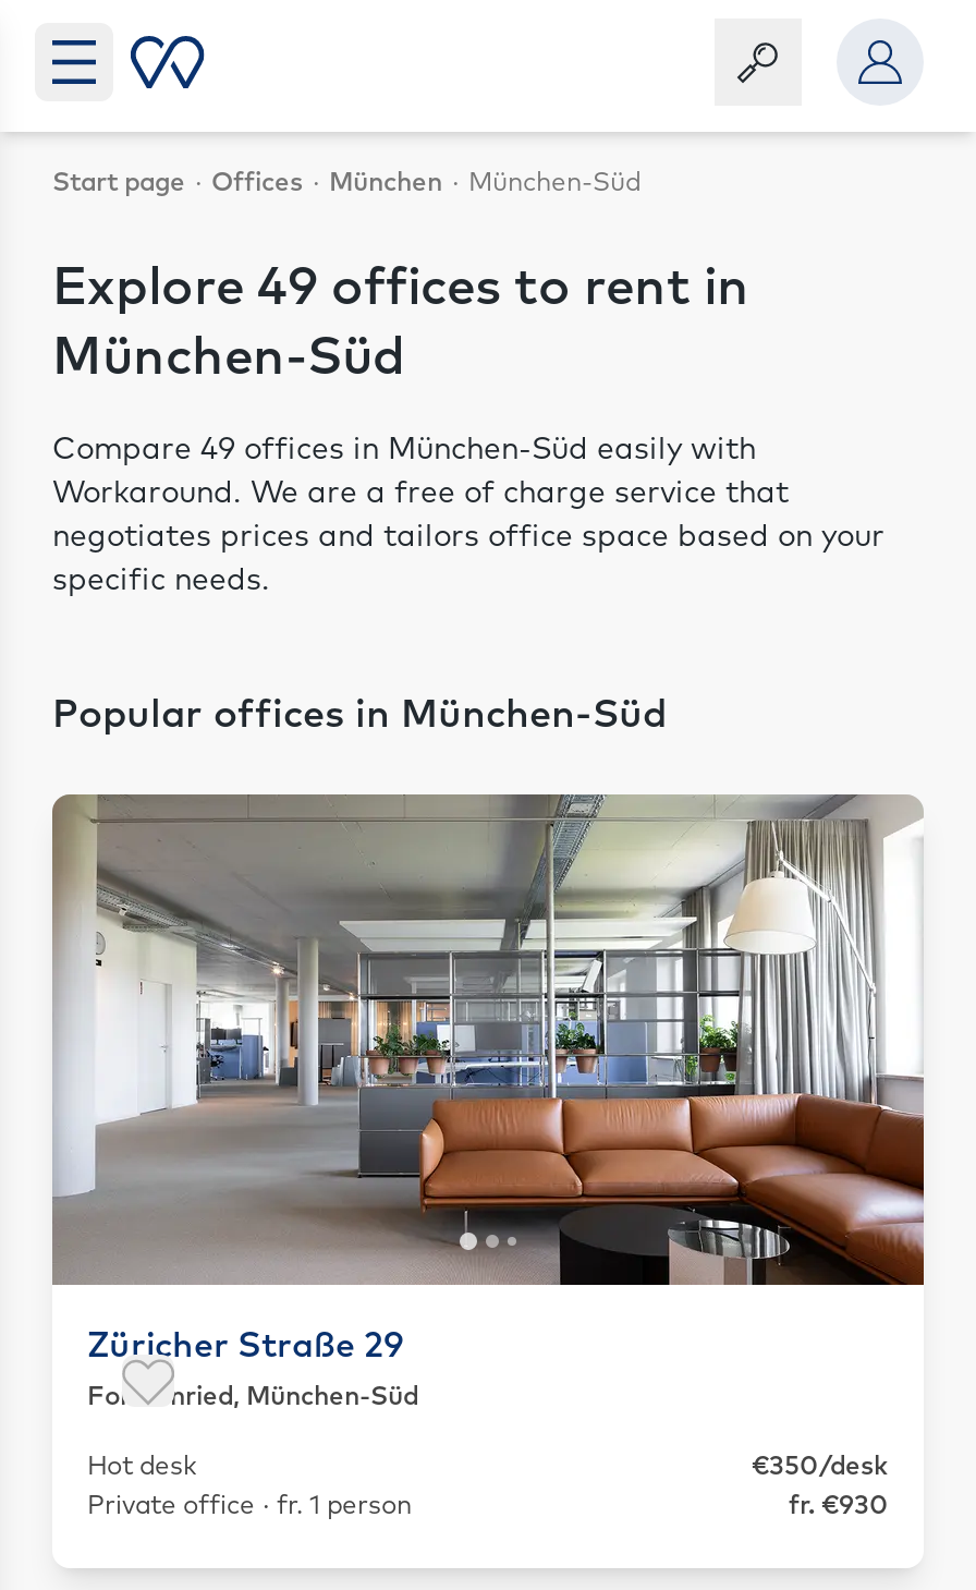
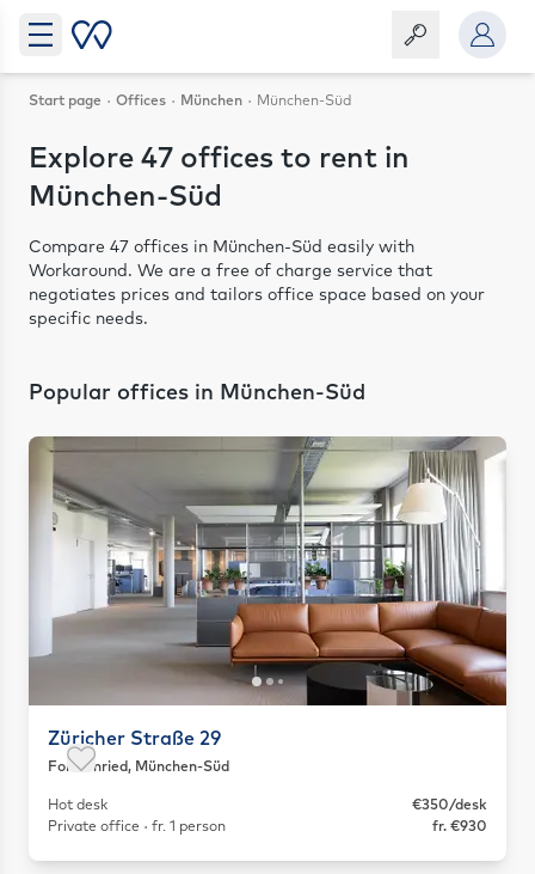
[52,263,749,315] Explore 49 offices to rent in -> [29,145,410,173] Explore 47 offices to rent in
[52,435,756,465] Compare 49 offices in München-Süd easily with -> [29,239,414,256] Compare 47 offices in München-Süd easily with

